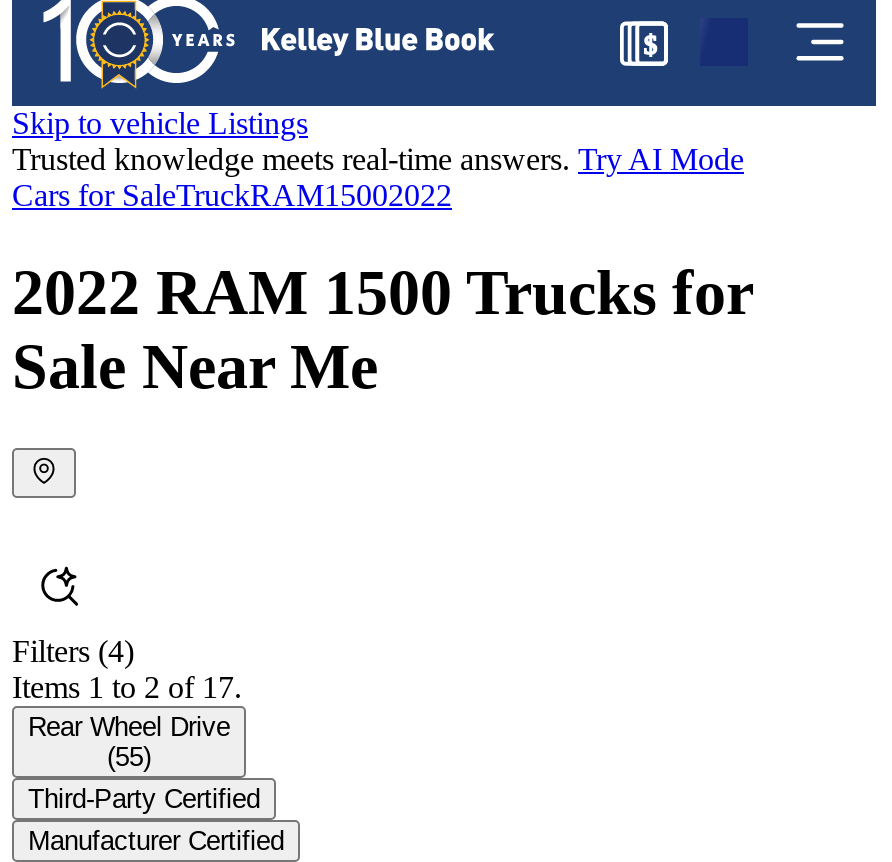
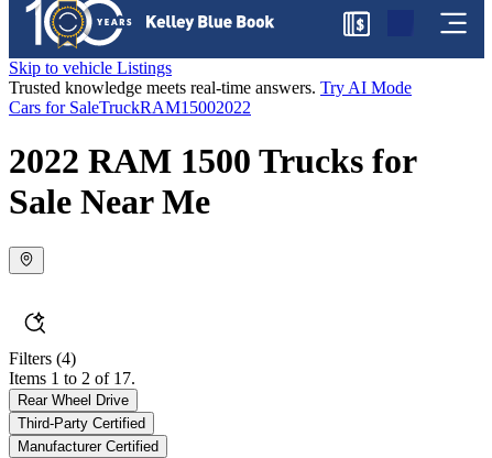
[107,742,151,772] (55) -> none

